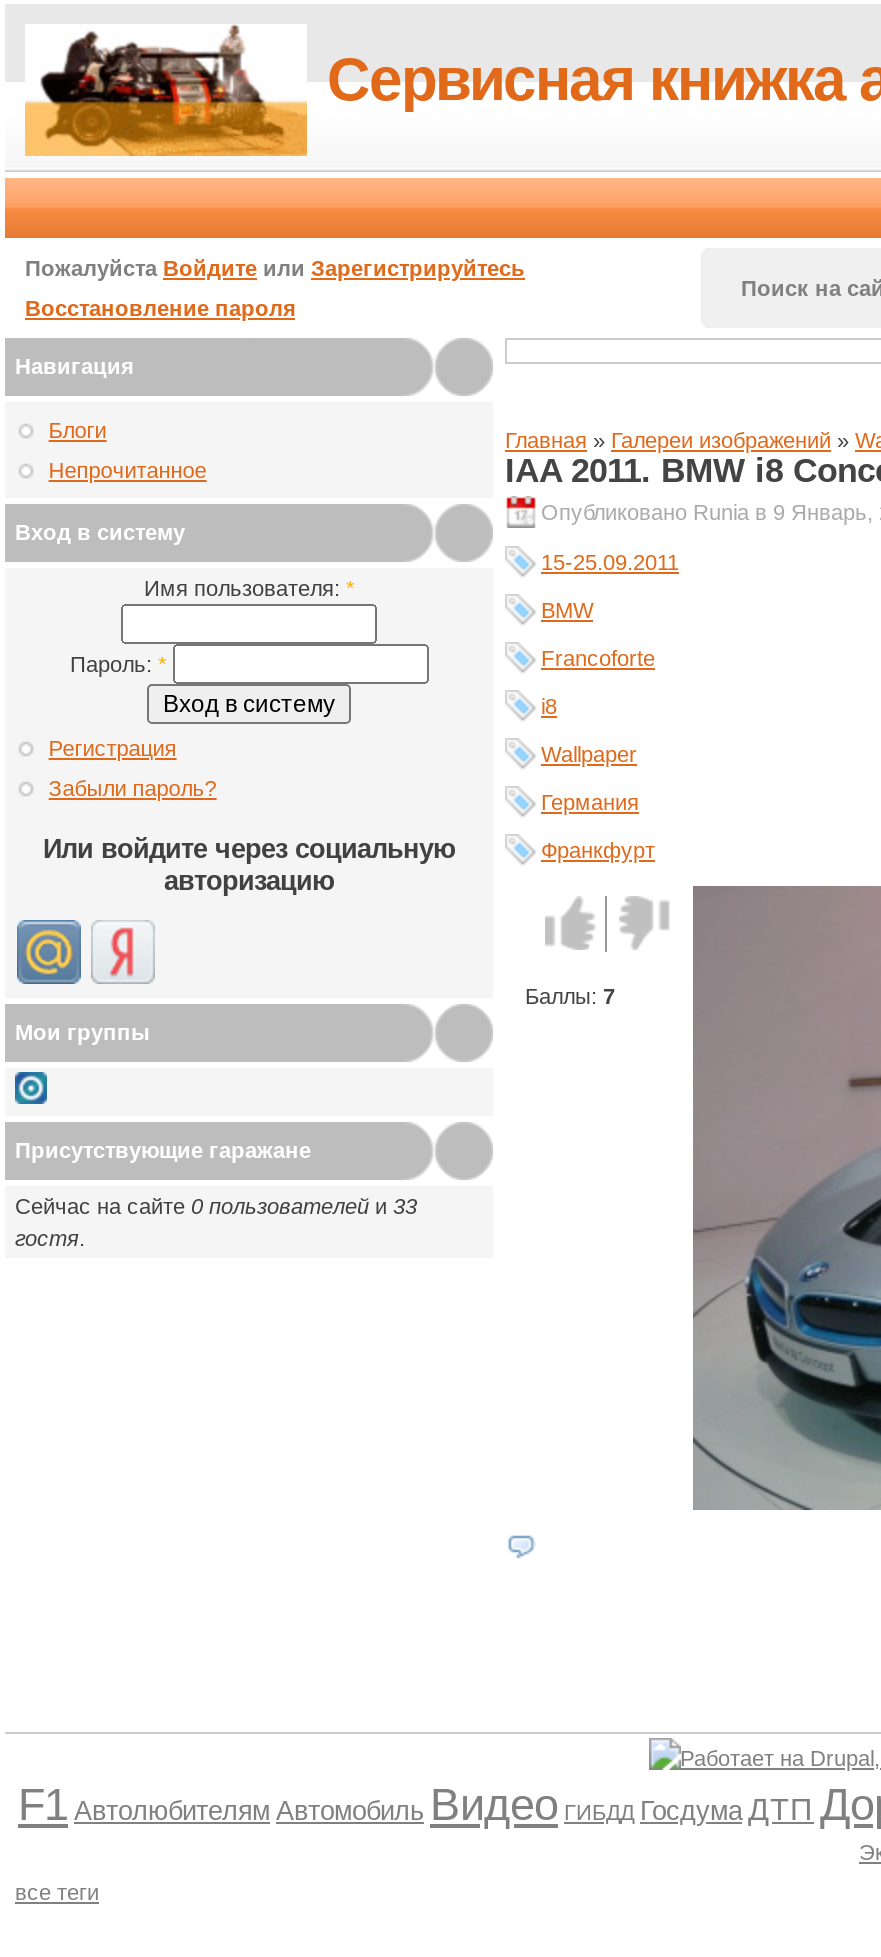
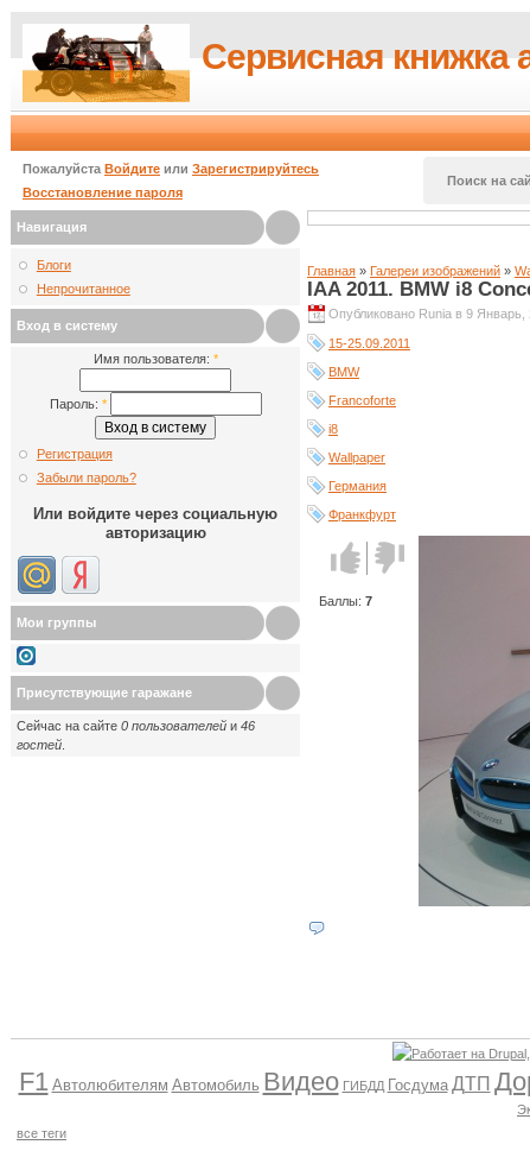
[15,1195,417,1251] Сейчас на сайте 0 пользователей и 33 | гостя. -> [17,719,255,752] Сейчас на сайте 0 пользователей и 46 | гостей.

